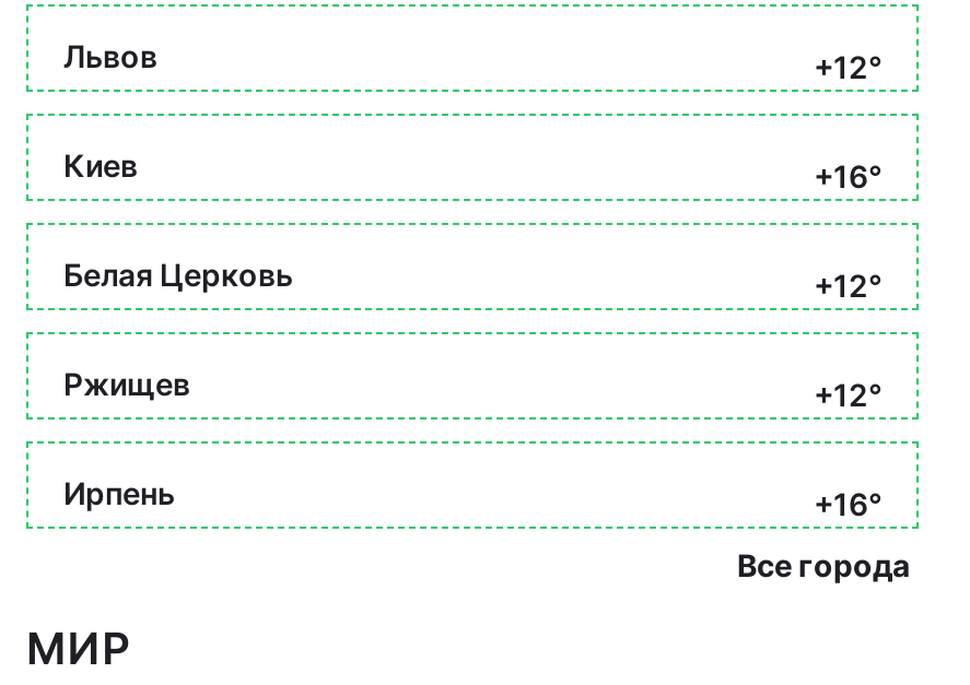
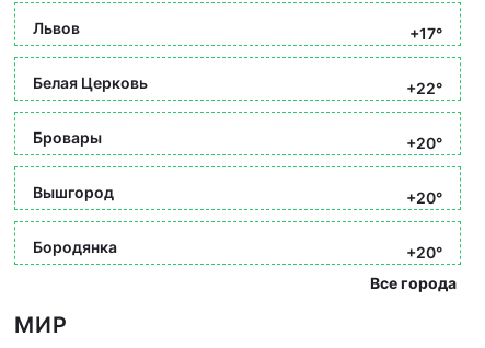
[63,48,881,194] +12° | Киев | +16° -> [409,24,442,43] +17°
[63,267,881,522] +12° | Ржищев | +12° | Ирпень | +16° -> [33,79,442,262] +22° | Бровары | +20° | Вышгород | +20° | Бородянка | +20°
moved [63,255,293,292] -> [33,73,148,91]: Белая Церковь

